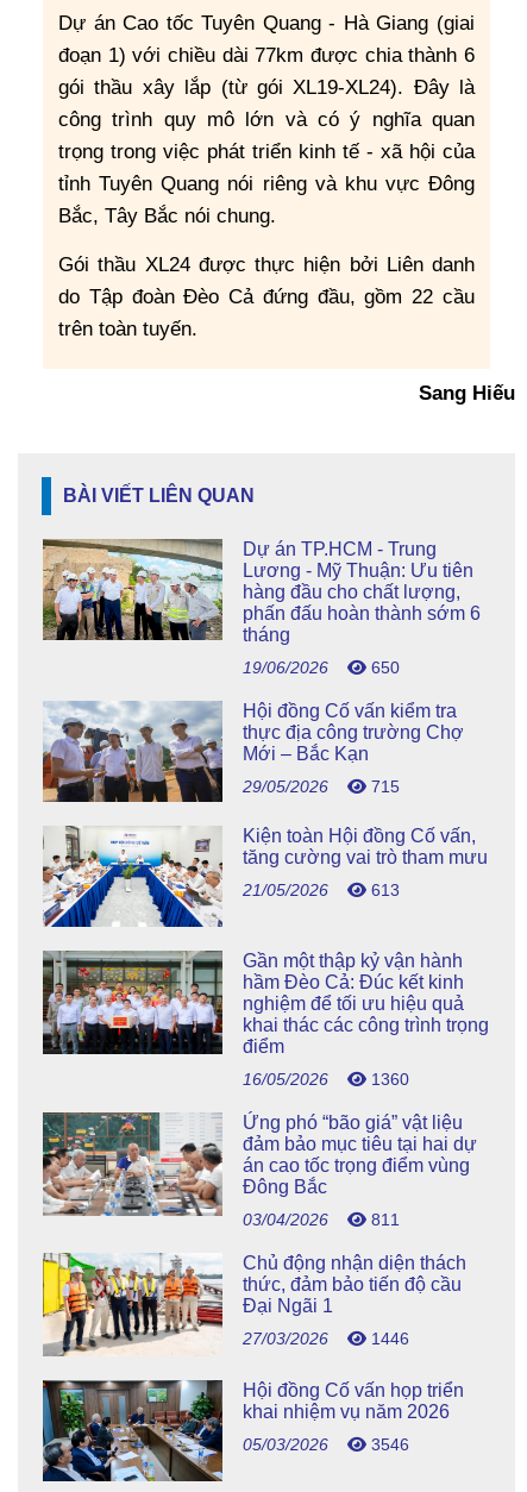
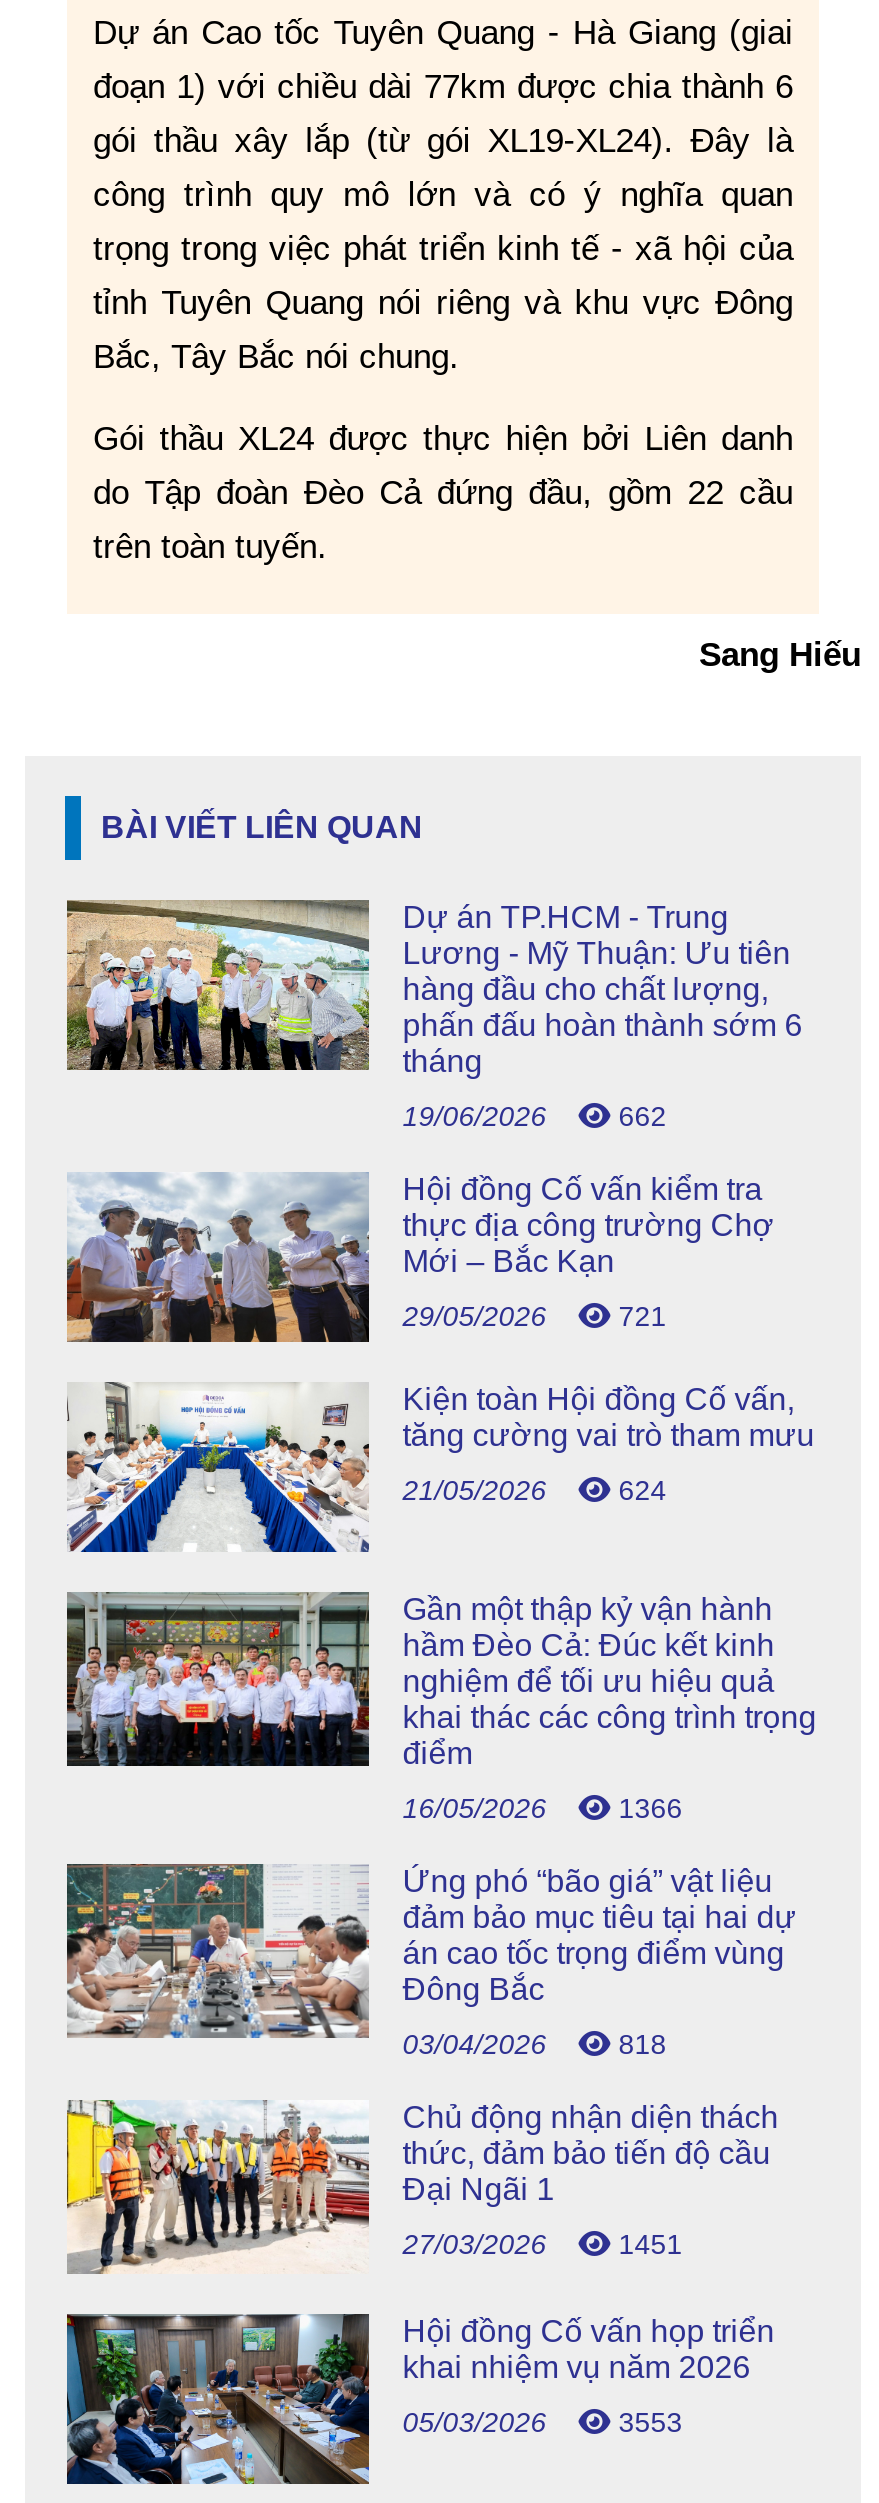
[242,658,399,677] 19/06/2026 650 -> [403,1100,667,1132] 19/06/2026 662
[242,777,399,796] 29/05/2026 715 -> [403,1300,667,1332] 29/05/2026 721
[242,880,399,899] 21/05/2026 613 -> [403,1474,667,1506] 21/05/2026 624
[242,1070,409,1089] 16/05/2026 1360 -> [403,1792,683,1824] 16/05/2026 1366
[242,1210,399,1229] 03/04/2026 811 -> [403,2028,667,2060] 03/04/2026 818
[242,1329,409,1348] 27/03/2026 1446 -> [403,2228,683,2260] 27/03/2026 1451
[242,1434,409,1453] 05/03/2026 3546 -> [403,2405,683,2437] 05/03/2026 3553

